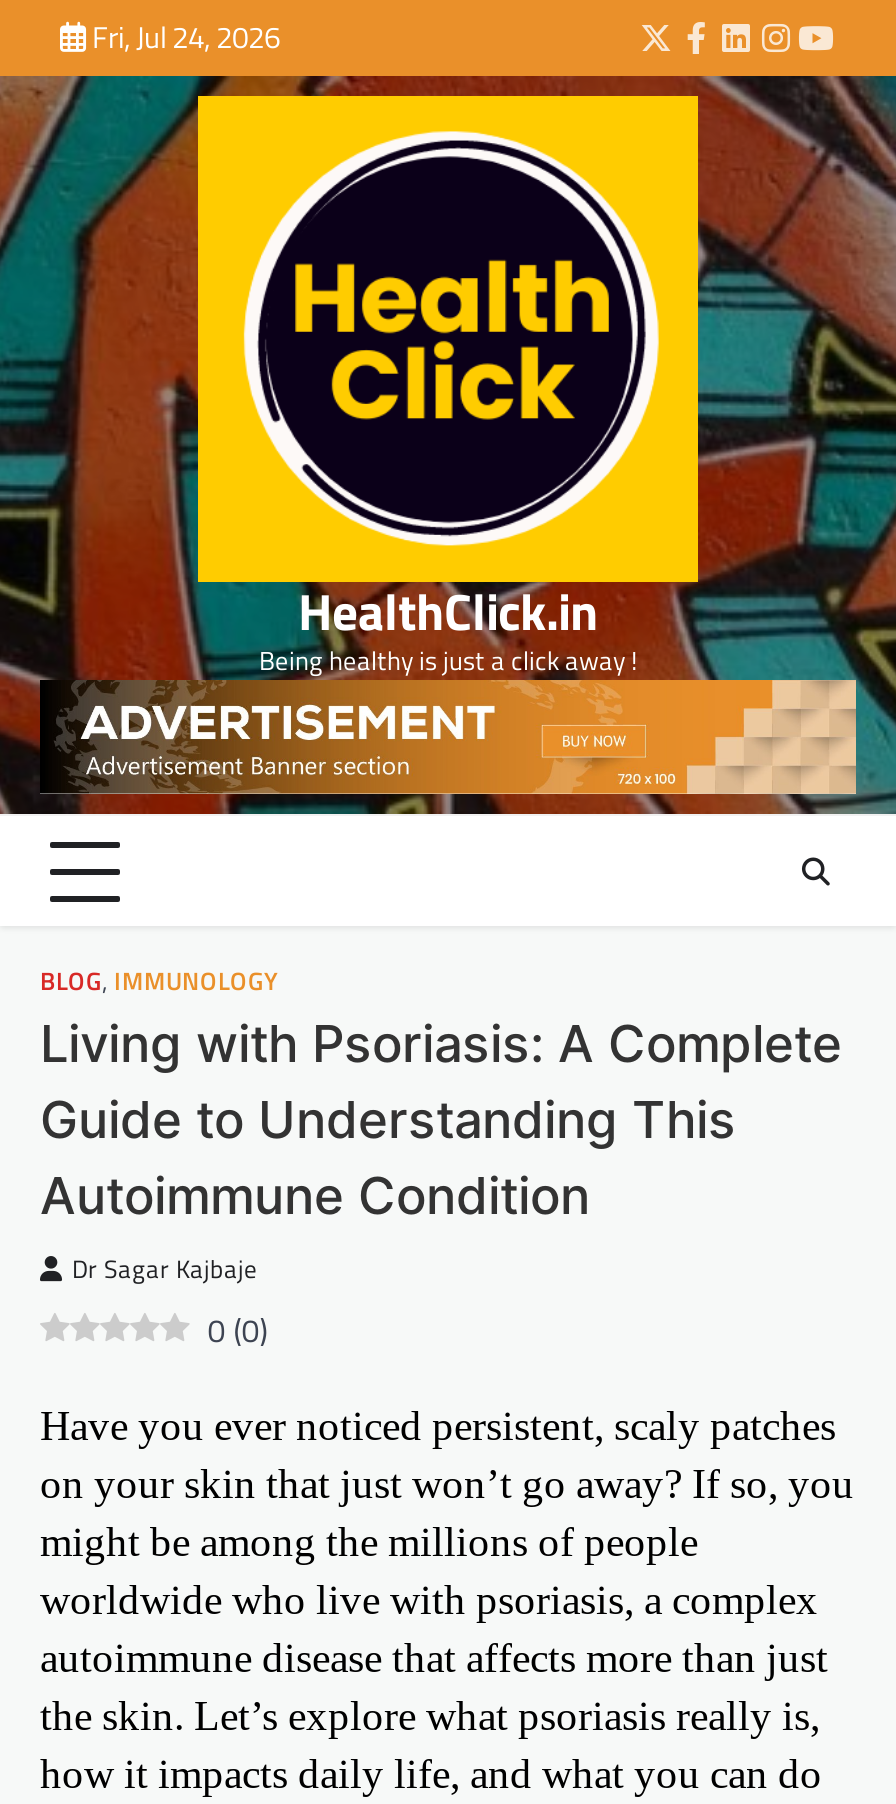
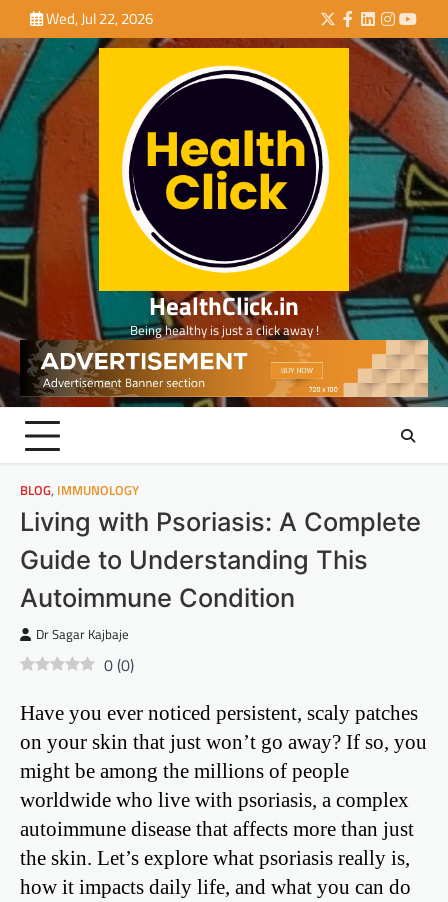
[92,14,280,60] Fri, Jul 24, 2026 -> [46,7,153,30] Wed, Jul 22, 2026

